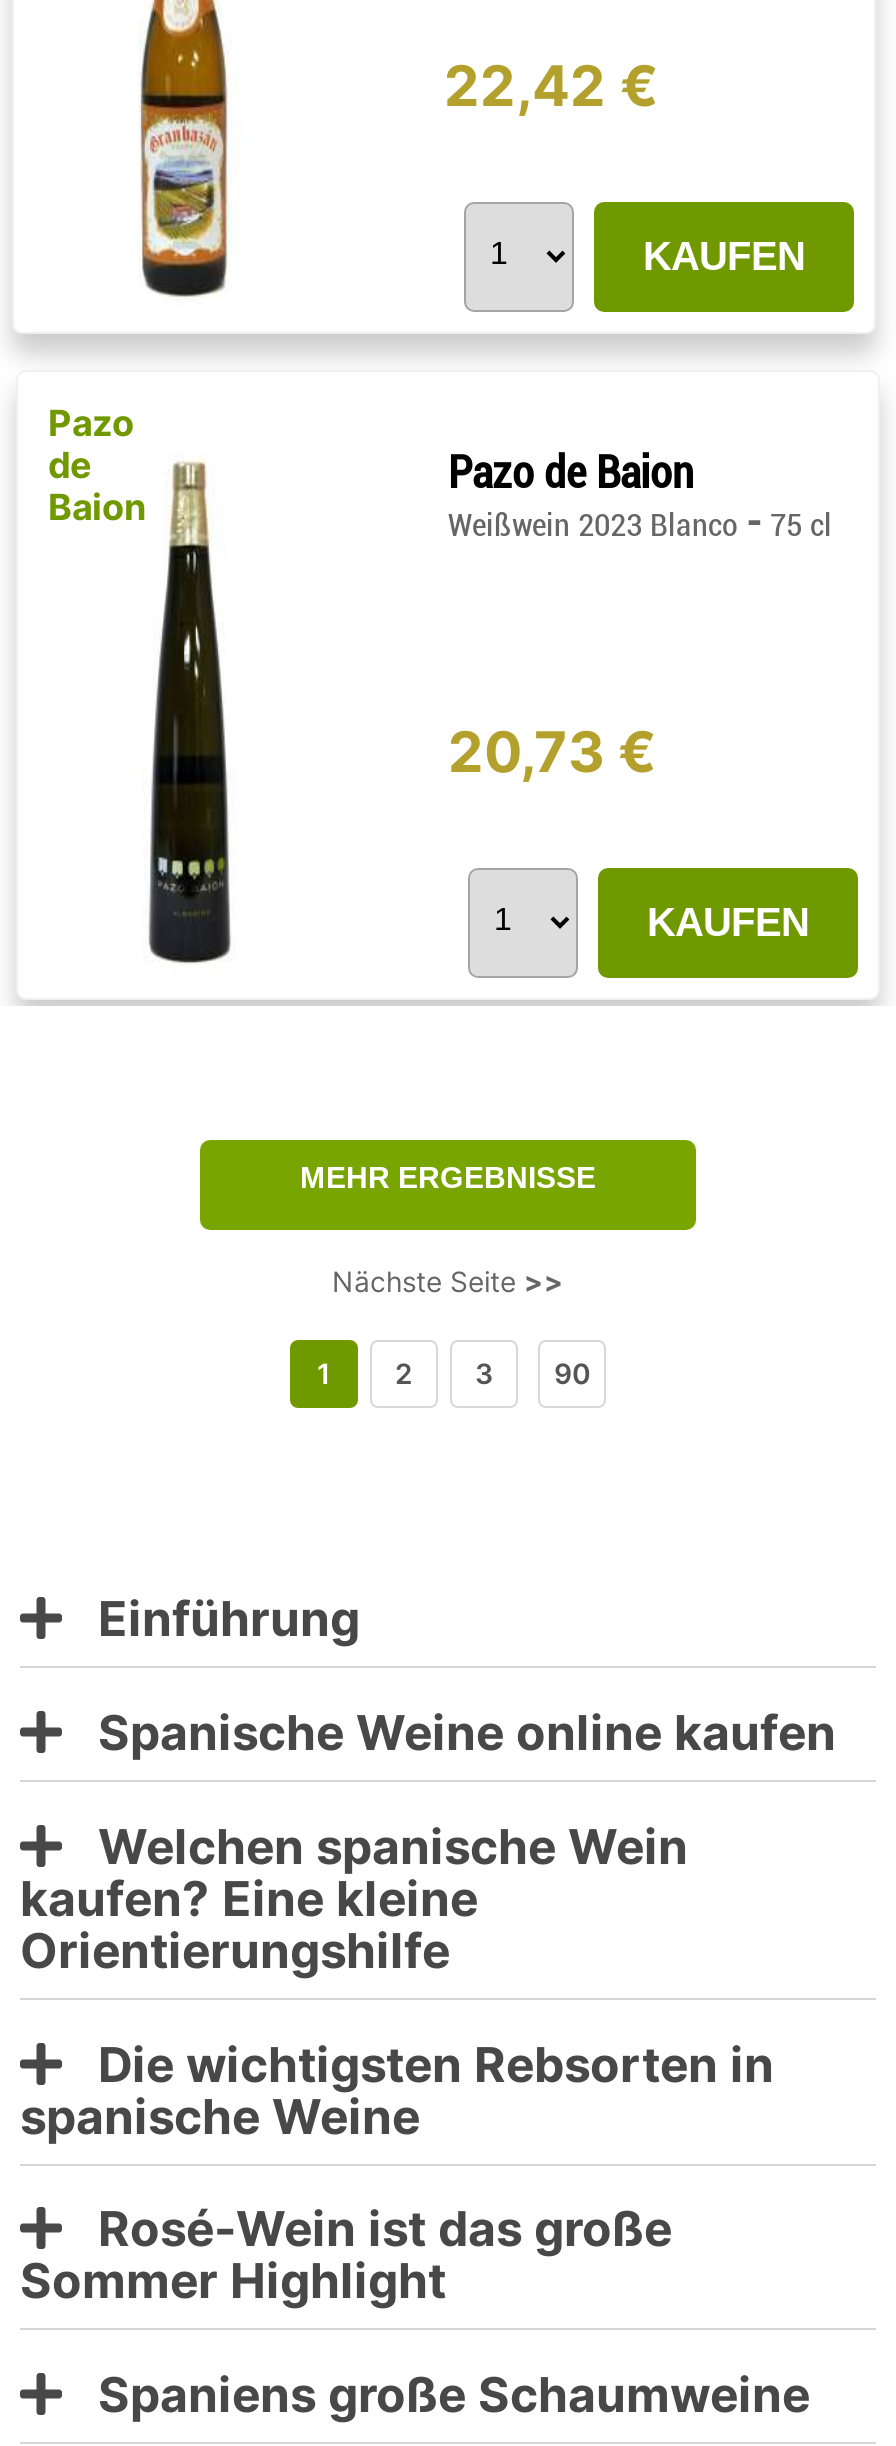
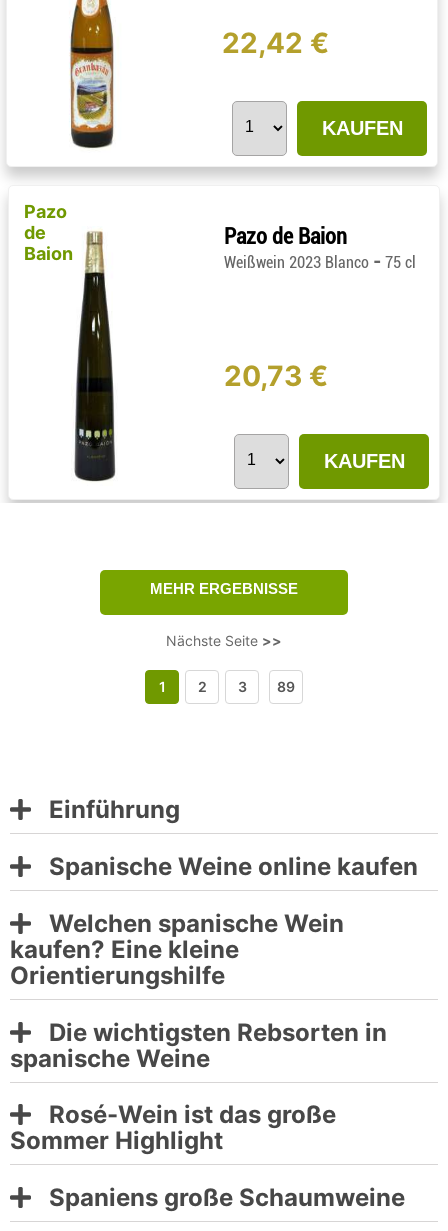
[317,1356,590,1390] 1 2 3 90 -> [158,678,295,695] 1 2 3 89

